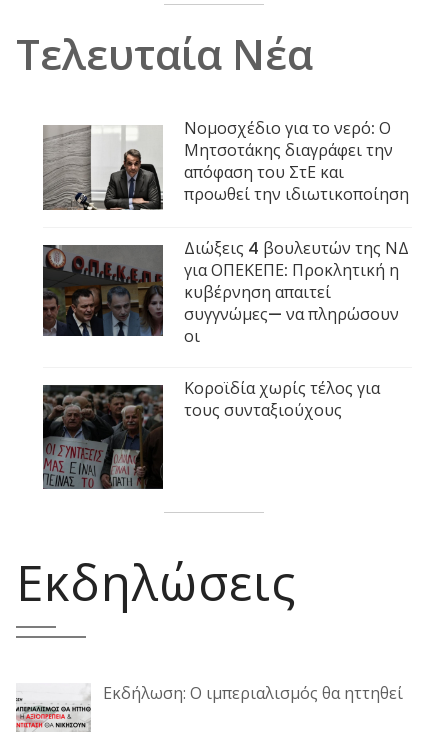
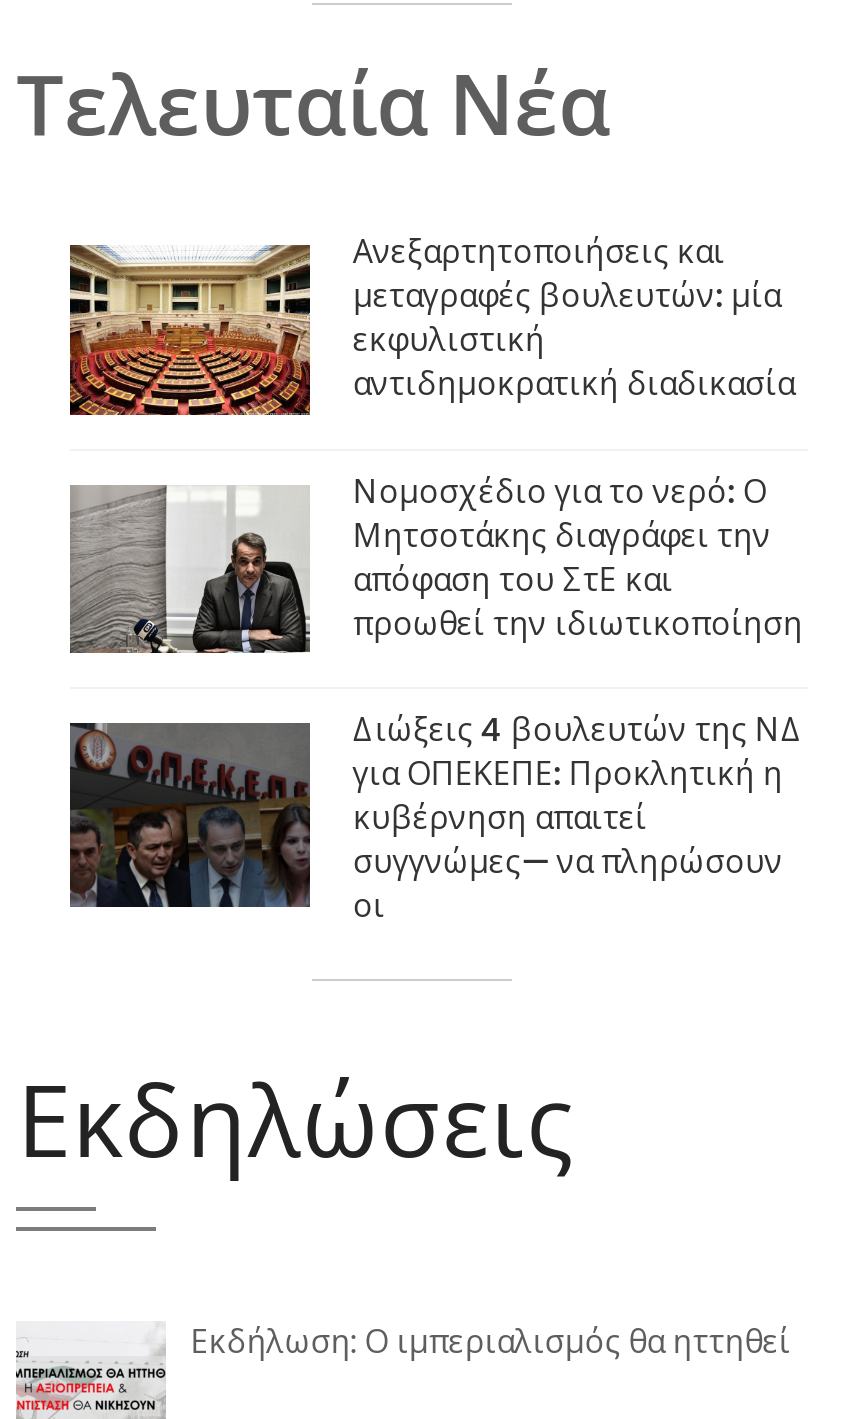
none -> [68,229,795,417] [image] | Ανεξαρτητοποιήσεις και | μεταγραφές βουλευτών: μία | εκφυλιστική | αντιδημοκρατική διαδικασία
moved [41,117,409,348] -> [66,468,803,930]: [image] | Νομοσχέδιο για το νερό: Ο | Μητσοτάκης διαγράφει την | ... | συγγνώμες— να πληρώσουν | οι
[42,377,380,490] [image] | Κοροϊδία χωρίς τέλος για | τους συνταξιούχους -> none

